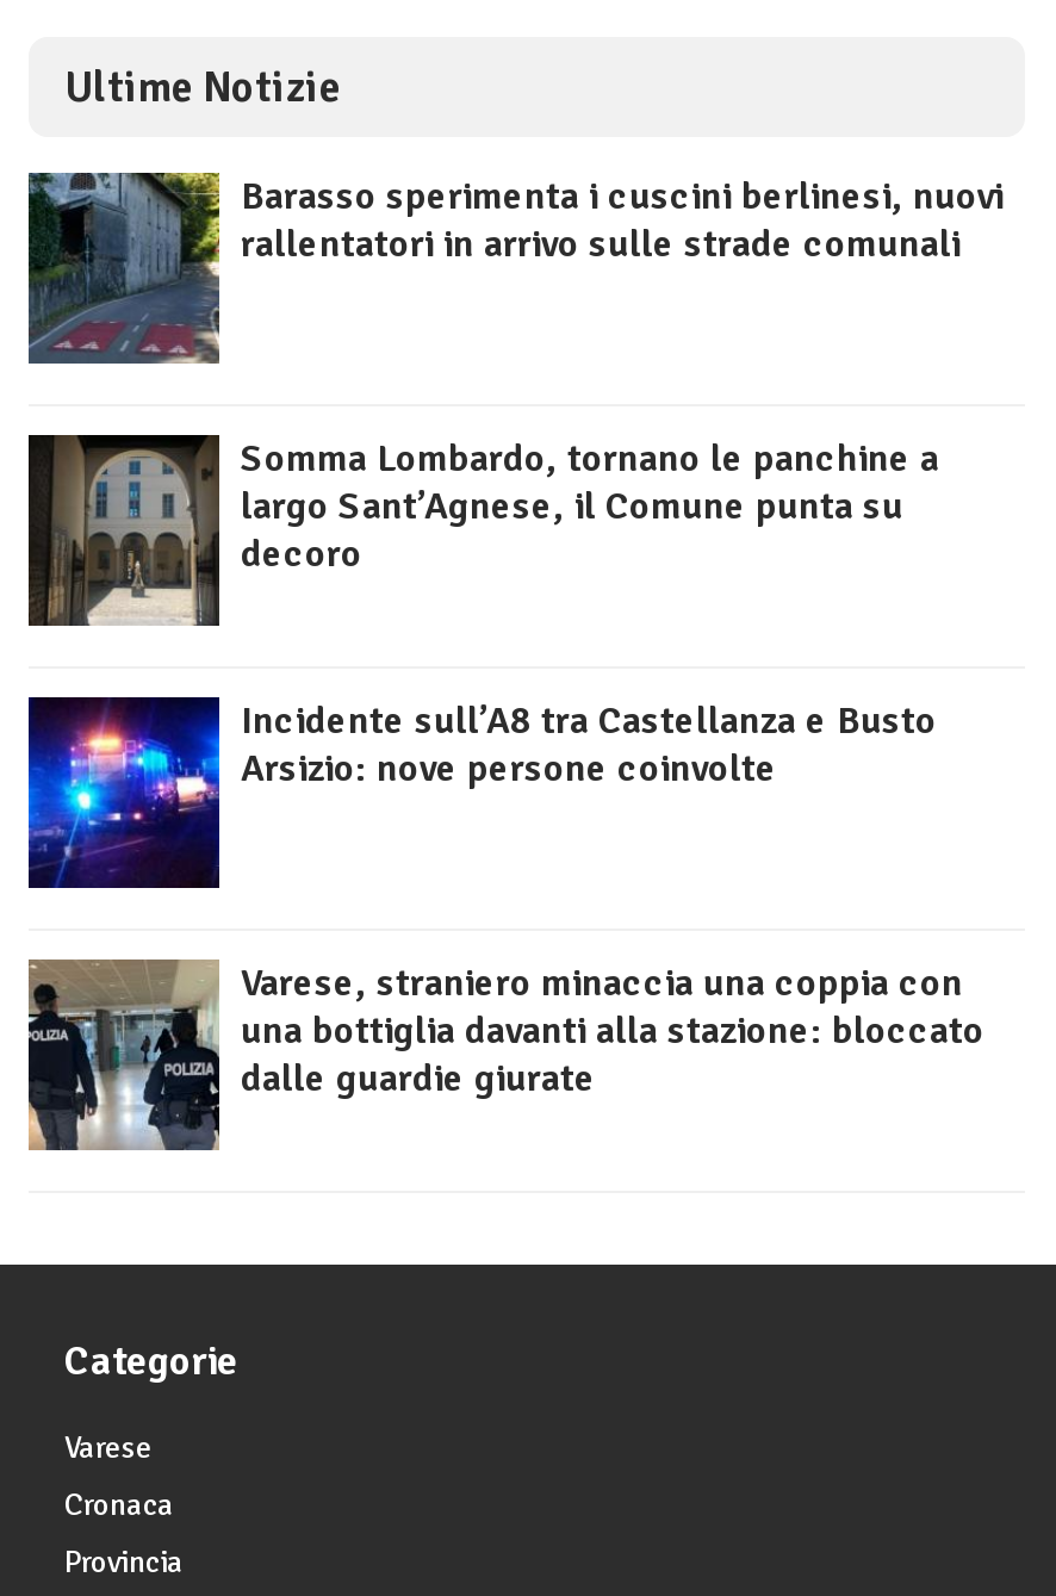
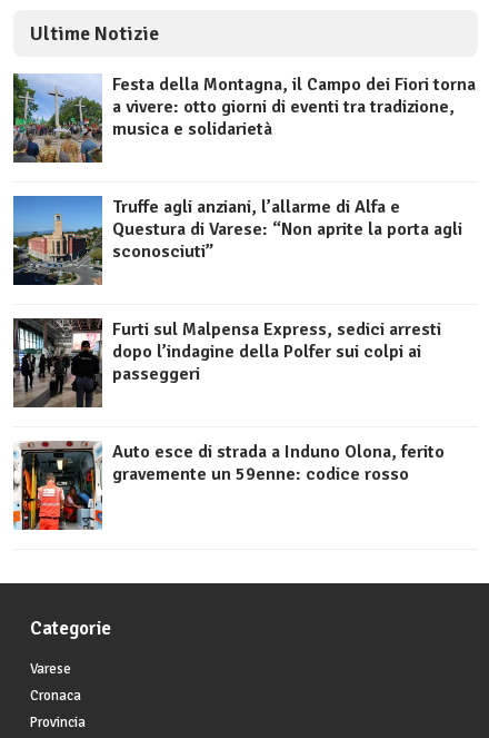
[29,170,1006,364] [image] | Barasso sperimenta i cuscini berlinesi, nuovi | rallentatori in arrivo sulle strade comunali -> [13,73,476,163] [image] | Festa della Montagna, il Campo dei Fiori torna | a vivere: otto giorni di eventi tra tradizione, | musica e solidarietà
[26,433,939,628] [image] | Somma Lombardo, tornano le panchine a | largo Sant’Agnese, il Comune punta su | decoro -> [12,195,462,286] [image] | Truffe agli anziani, l’allarme di Alfa e | Questura di Varese: “Non aprite la porta agli | sconosciuti”
[26,695,937,890] [image] | Incidente sull’A8 tra Castellanza e Busto | Arsizio: nove persone coinvolte -> [12,317,441,409] [image] | Furti sul Malpensa Express, sedici arresti | dopo l’indagine della Polfer sui colpi ai | passeggeri
[26,957,984,1153] [image] | Varese, straniero minaccia una coppia con | una bottiglia davanti alla stazione: bloccato | dalle guardie giurate -> [12,441,445,531] [image] | Auto esce di strada a Induno Olona, ferito | gravemente un 59enne: codice rosso

